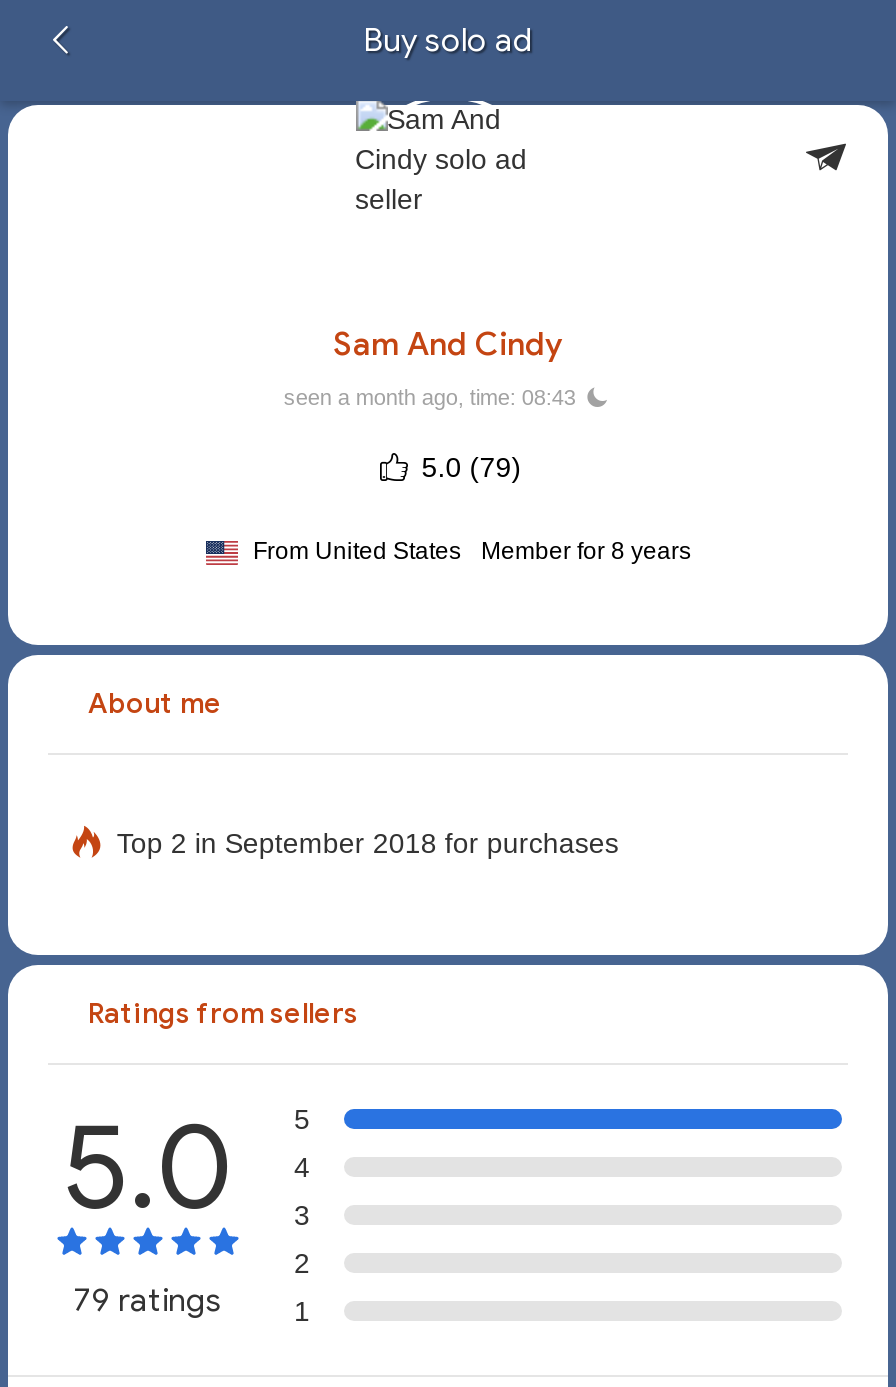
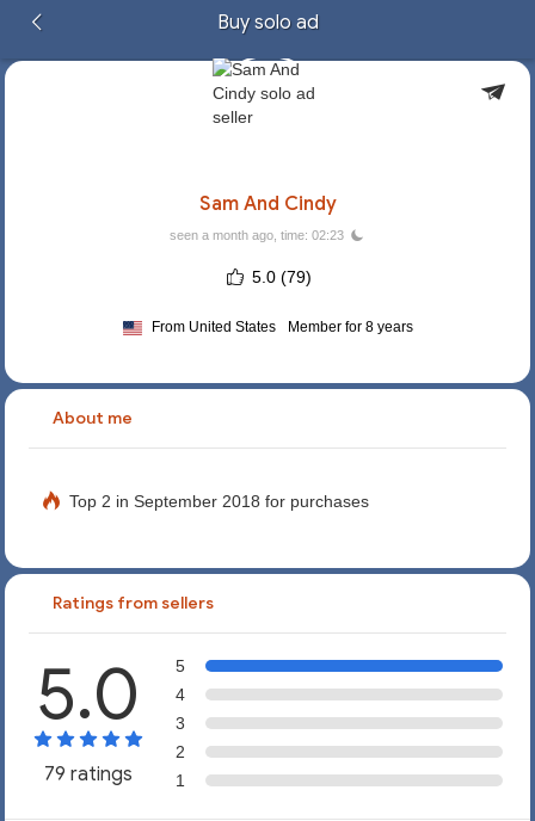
[284,385,582,409] seen a month ago, time: 08:43 -> [169,228,347,242] seen a month ago, time: 02:23

